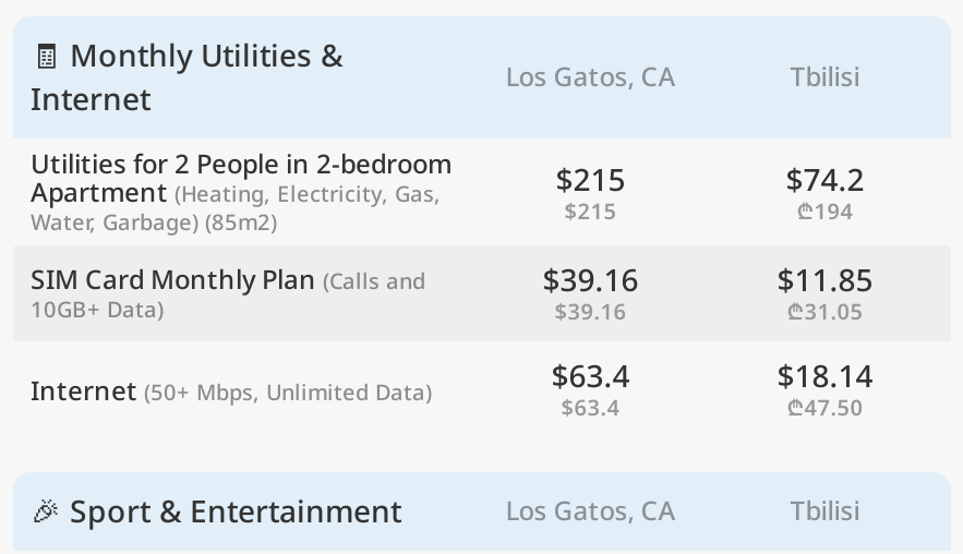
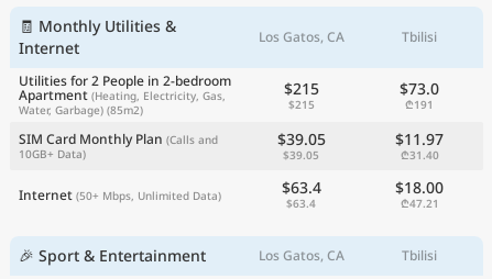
[786,157,864,199] $74.2 -> [400,78,439,99] $73.0
[797,195,853,225] ₾194 -> [405,96,434,112] ₾191
[543,259,639,300] $39.16 -> [277,129,326,150] $39.05
[777,259,873,300] $11.85 -> [395,129,444,150] $11.97
[554,296,626,327] $39.16 -> [283,147,319,163] $39.05
[787,296,863,327] ₾31.05 -> [400,147,439,163] ₾31.40
[777,355,873,396] $18.14 -> [395,177,444,198] $18.00
[787,392,863,422] ₾47.50 -> [400,196,439,211] ₾47.21

